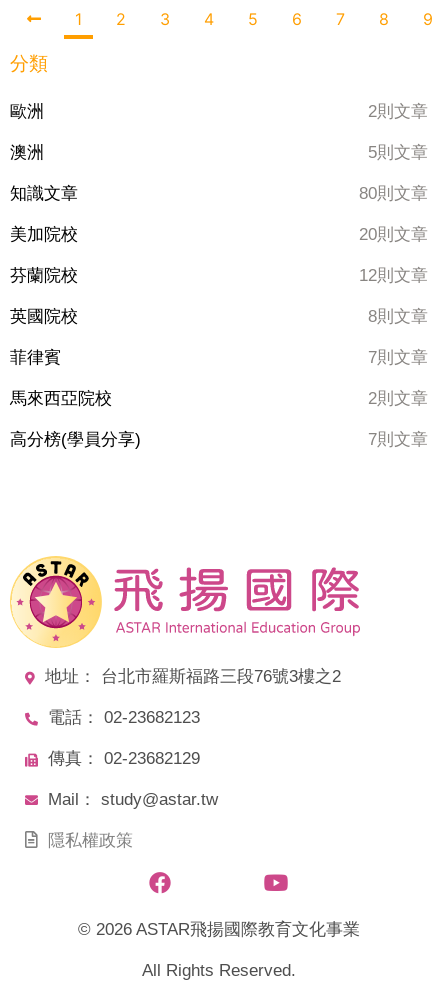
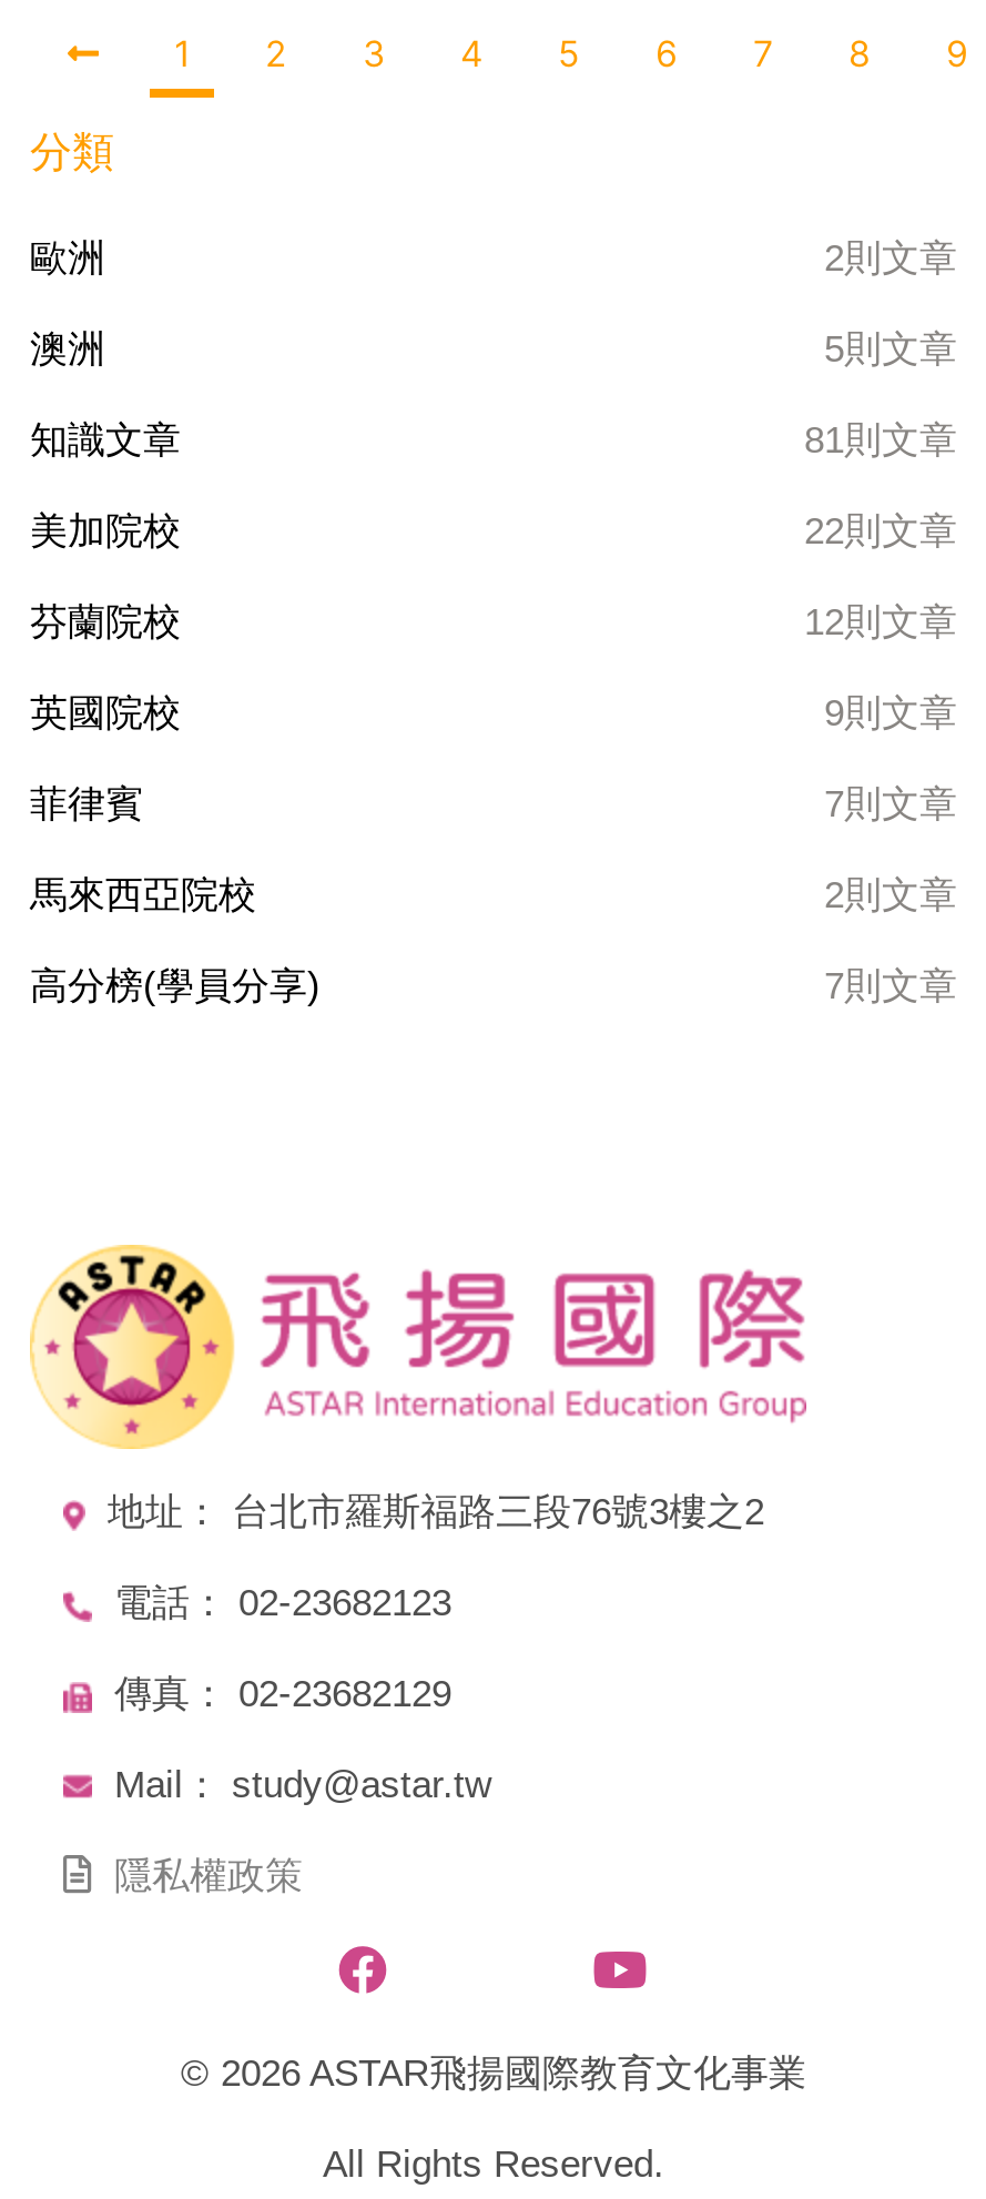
[359,184,428,203] 80則文章 -> [804,419,957,462] 81則文章
[359,225,428,244] 20則文章 -> [804,510,957,553] 22則文章
[368,307,428,326] 8則文章 -> [824,692,957,734] 9則文章

